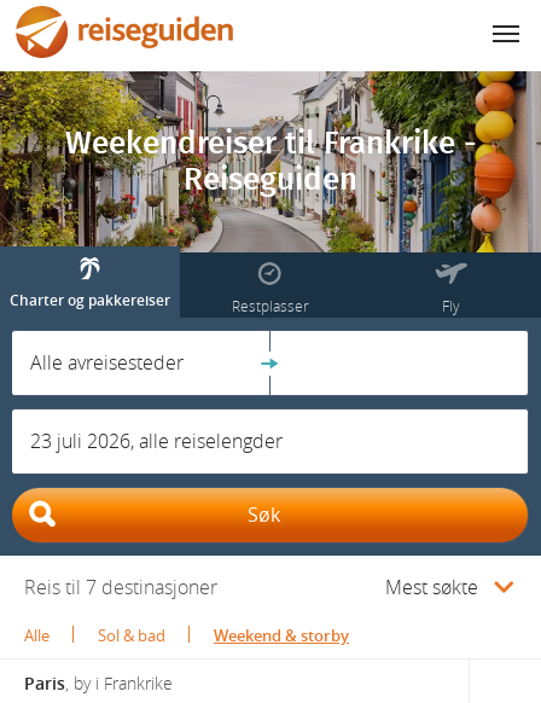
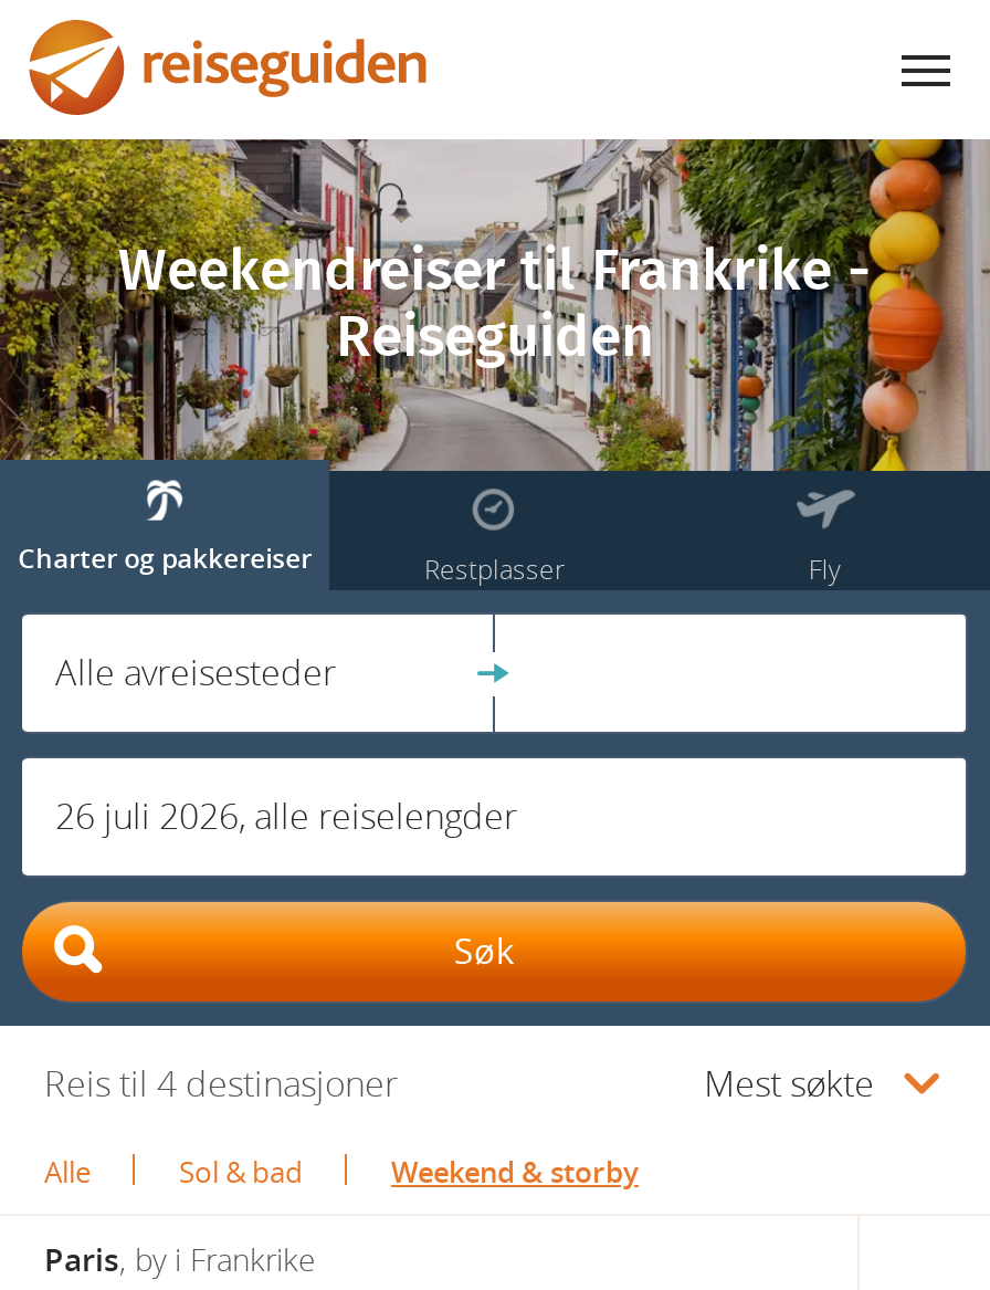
[30,430,283,453] 23 juli 2026, alle reiselengder -> [55,796,517,838] 26 juli 2026, alle reiselengder
[24,576,217,599] Reis til 7 destinasjoner -> [44,1063,398,1105] Reis til 4 destinasjoner

